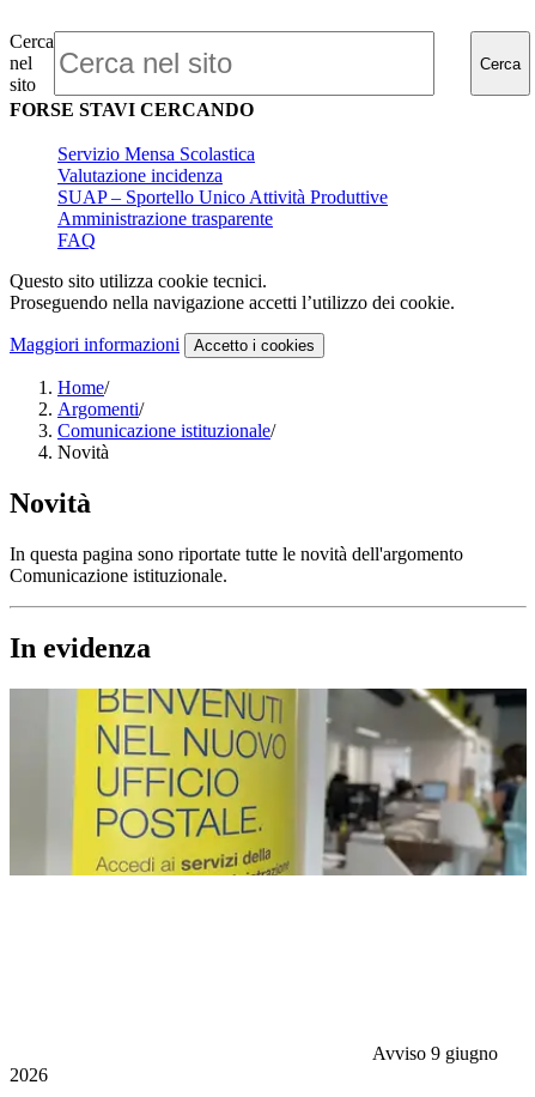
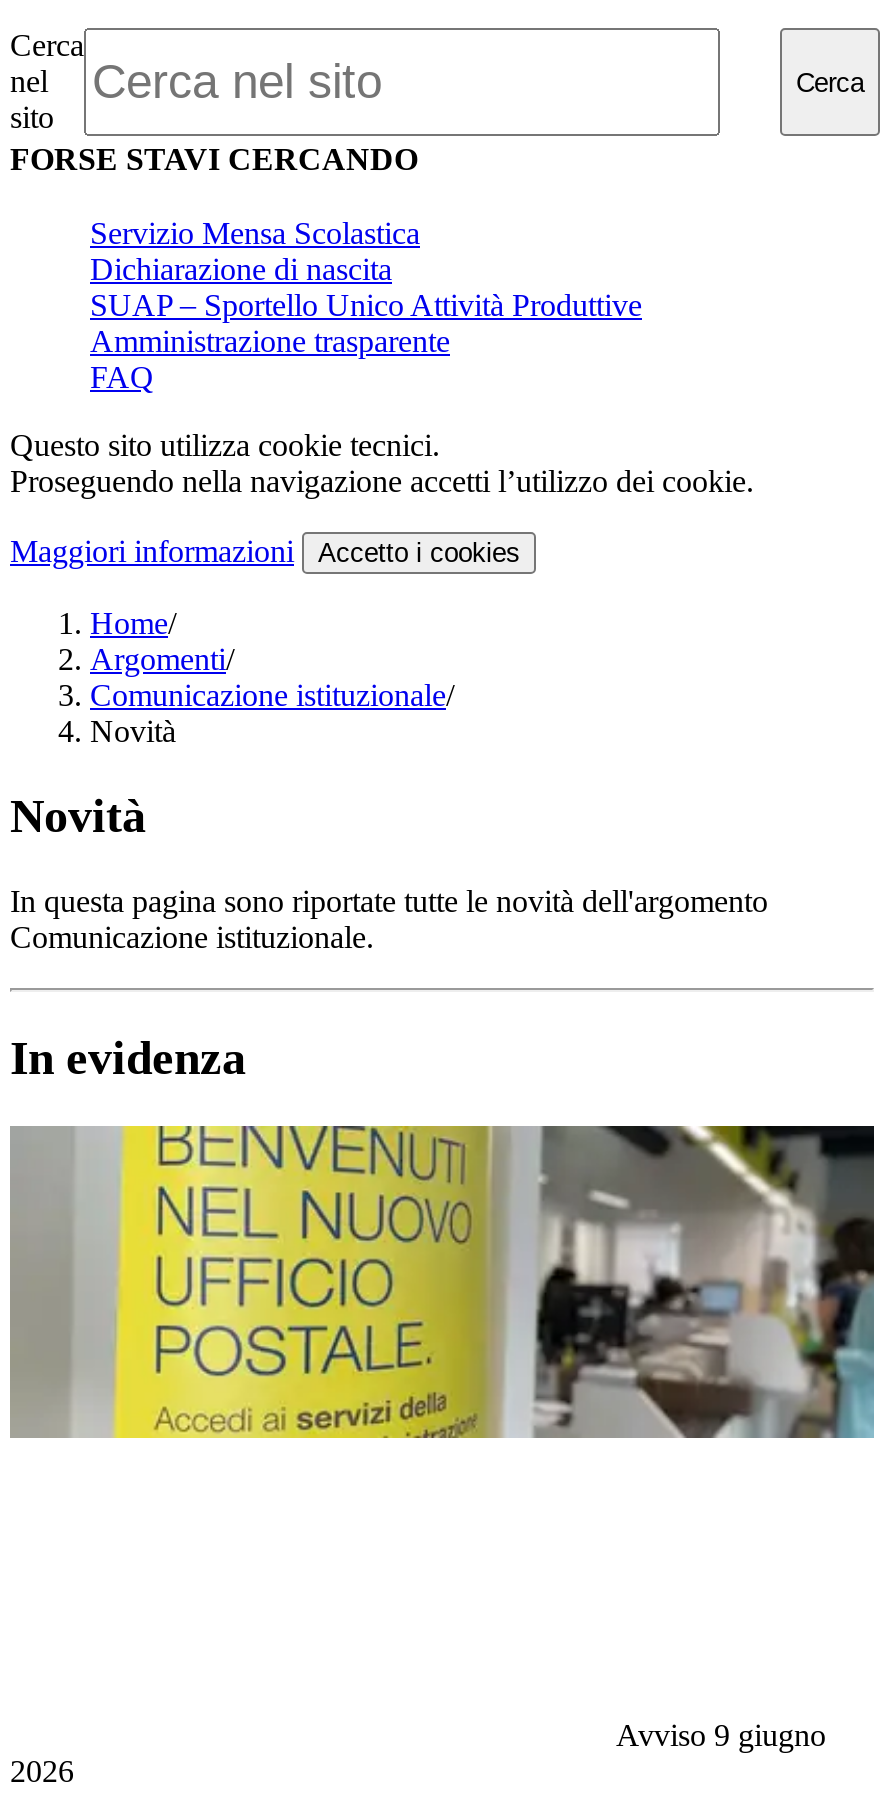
[57,166,223,186] Valutazione incidenza -> [90,253,392,287] Dichiarazione di nascita

